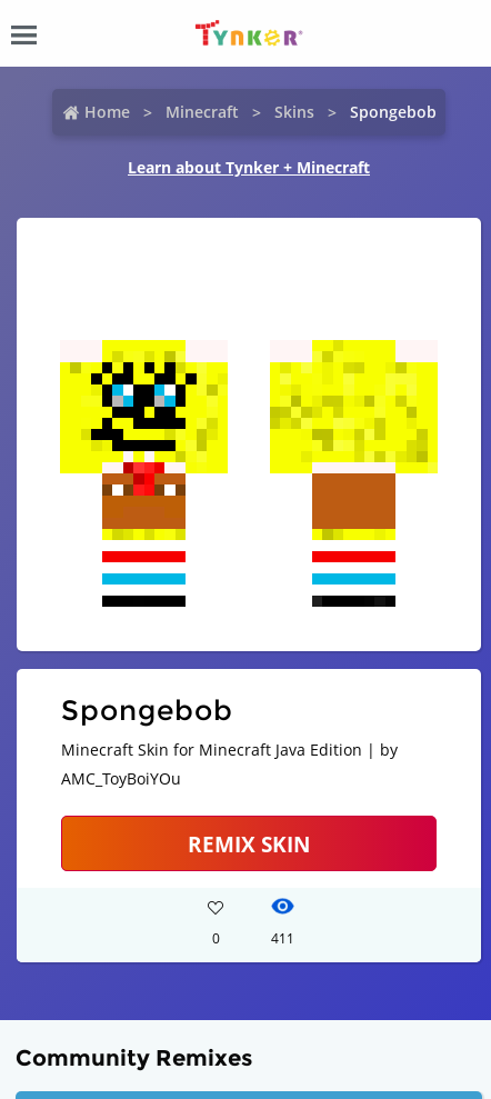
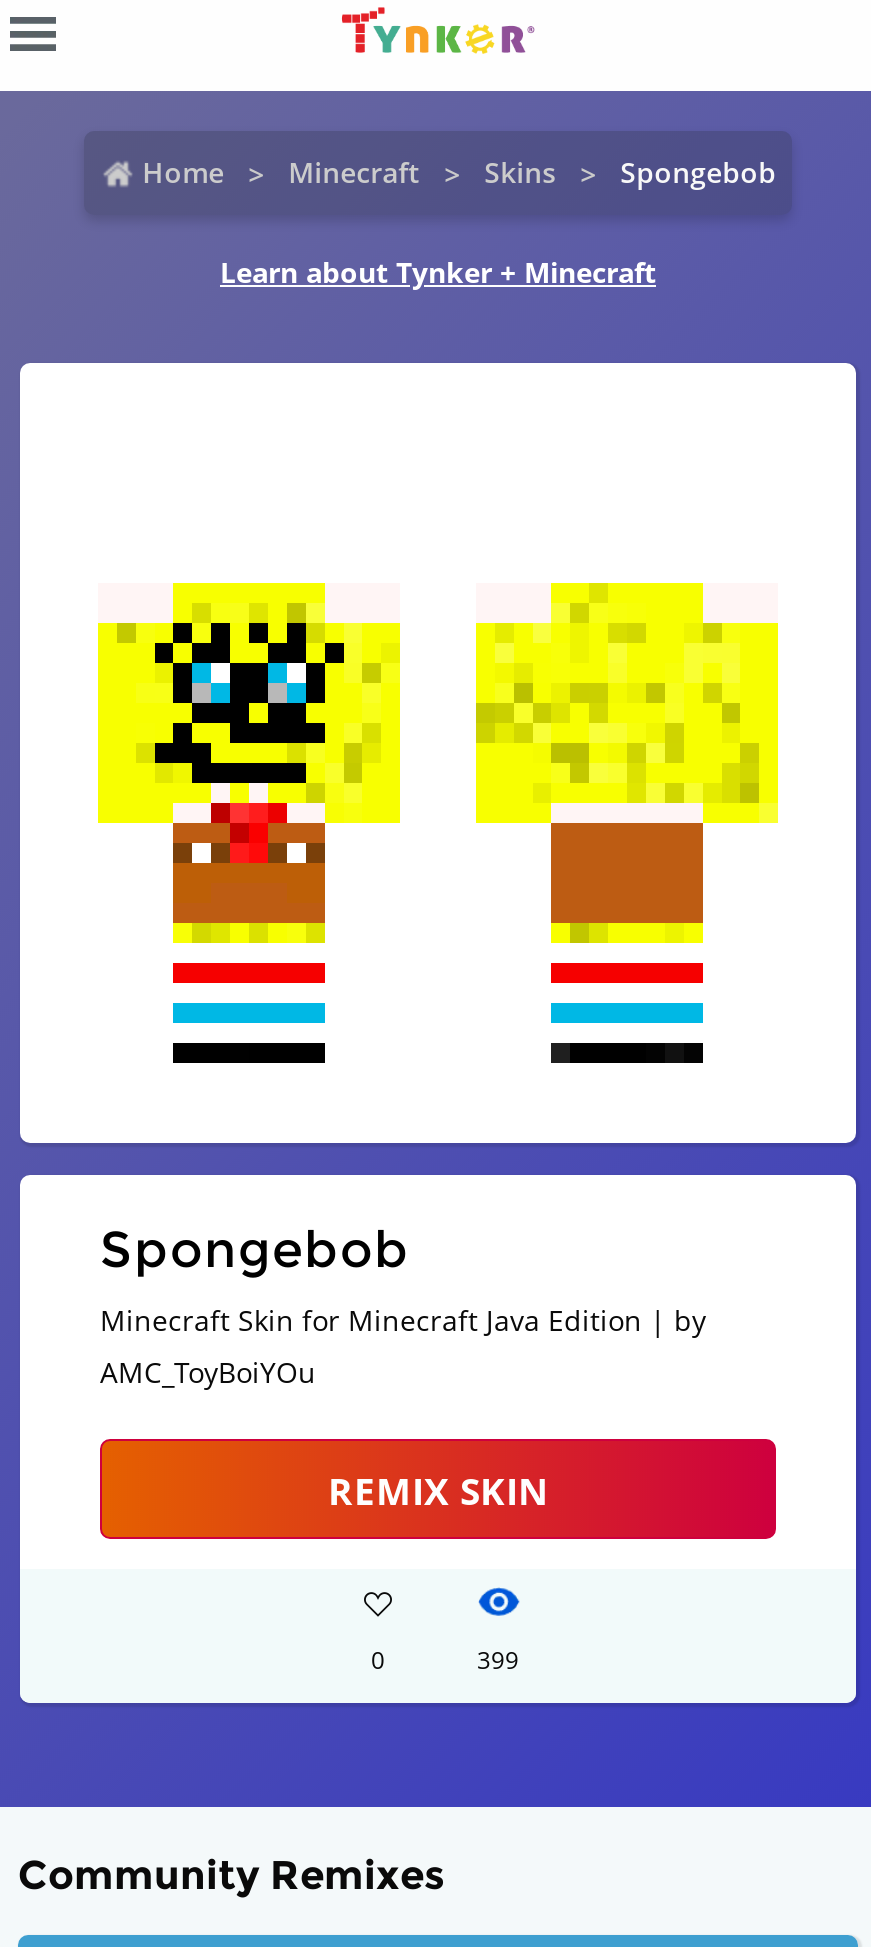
[270,929,294,948] 411 -> [477,1644,519,1678] 399

